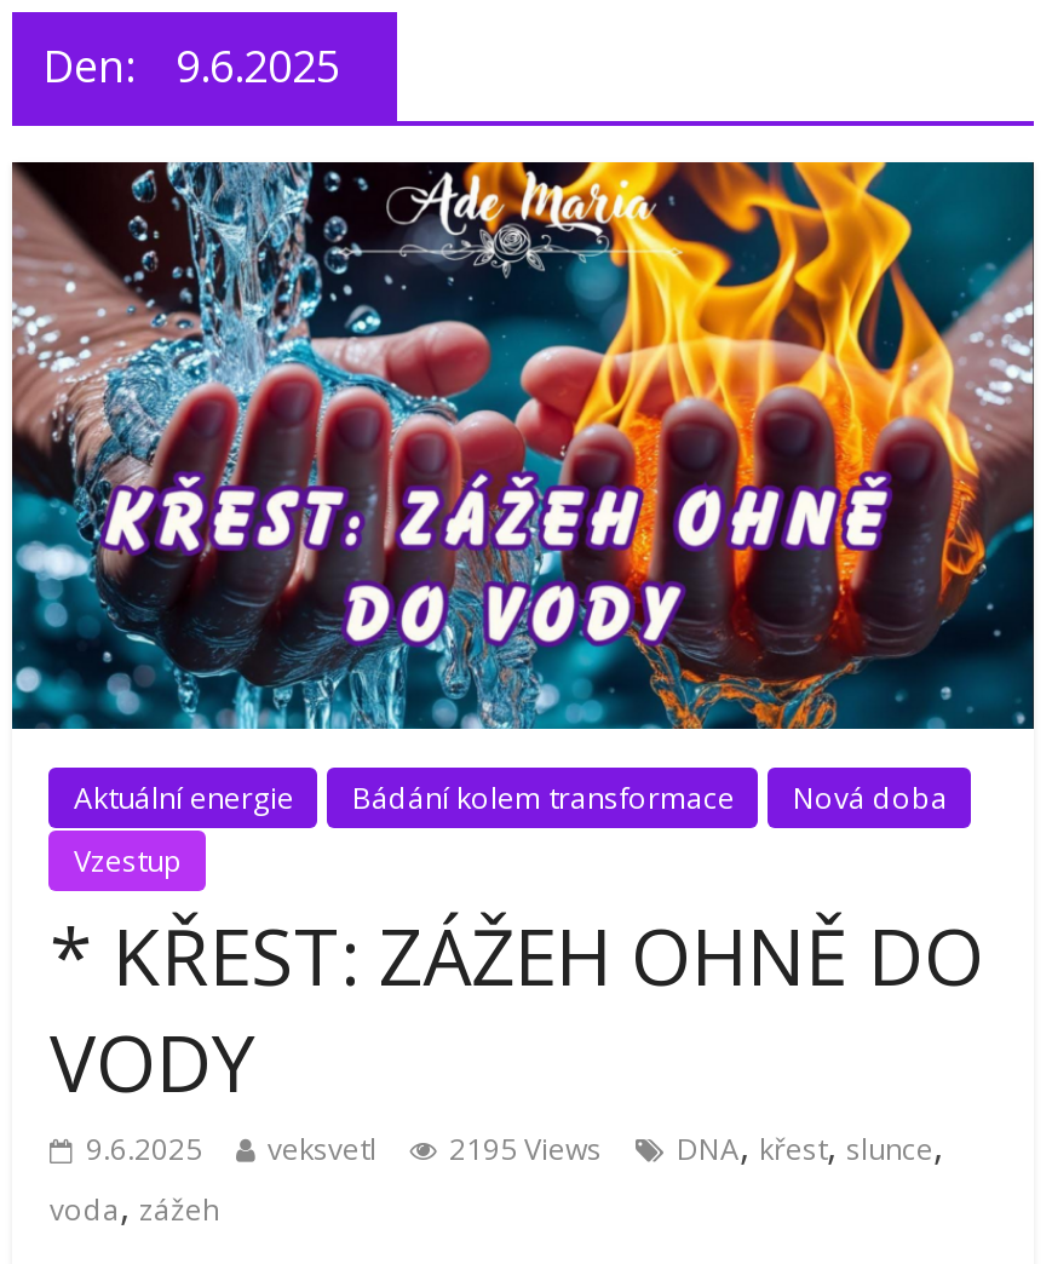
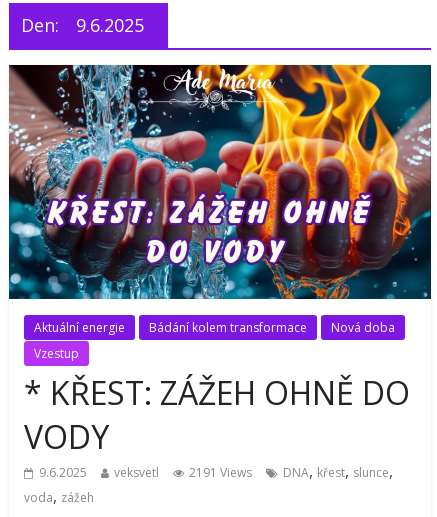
[86,1119,943,1172] 9.6.2025 veksvetl 2195 Views DNA, křest, slunce, -> [39,460,393,482] 9.6.2025 veksvetl 2191 Views DNA, křest, slunce,

